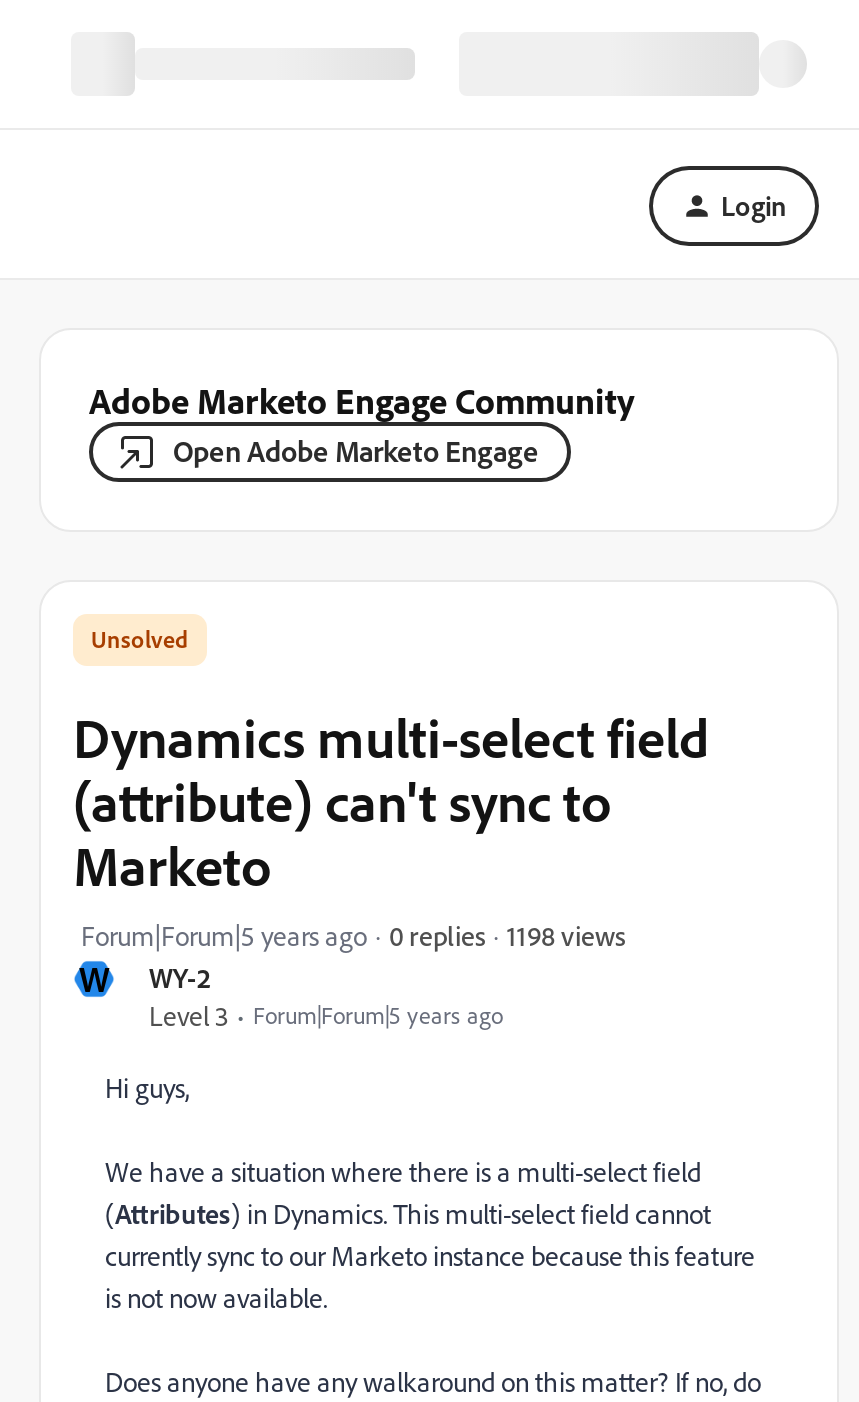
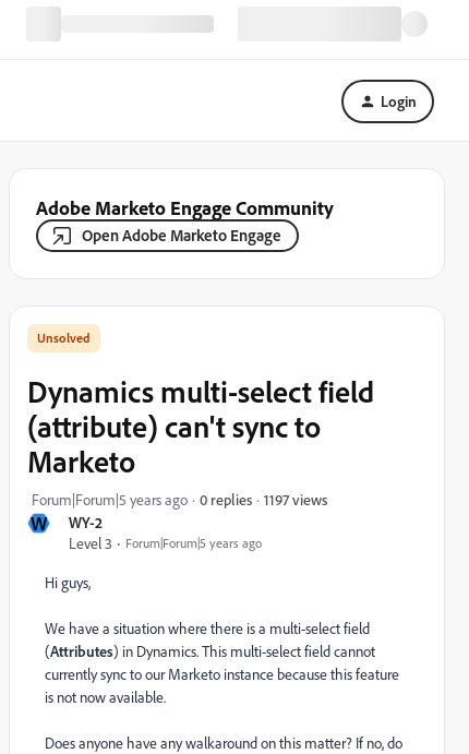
[507,917,625,951] 1198 views -> [264,489,327,508] 1197 views

